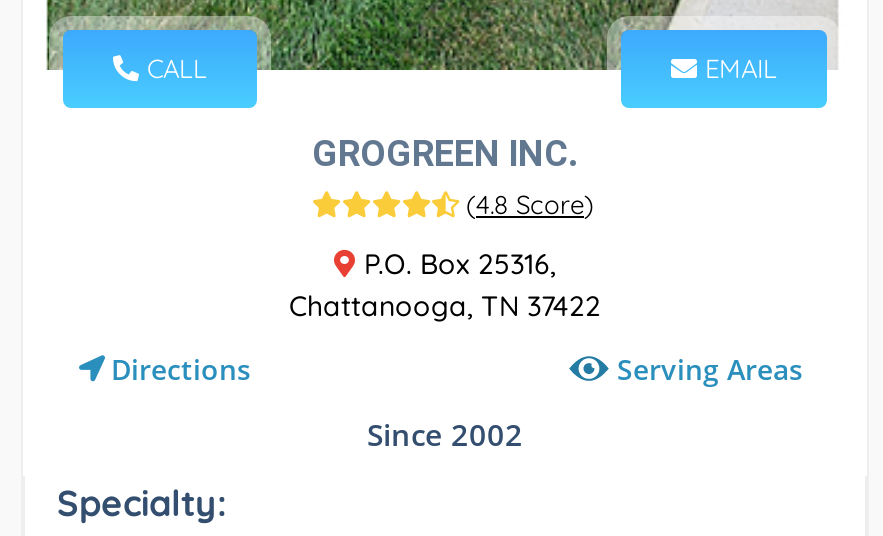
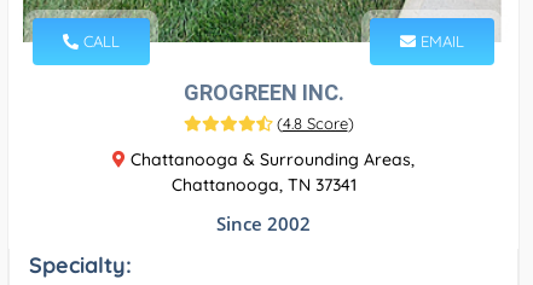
[111,247,803,389] P.O. Box 25316, | Chattanooga, TN 37422 | Directions | Serving Areas -> [126,149,415,196] Chattanooga & Surrounding Areas, | Chattanooga, TN 37341

